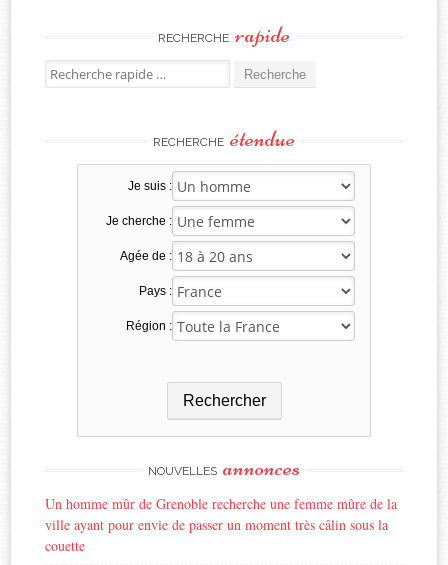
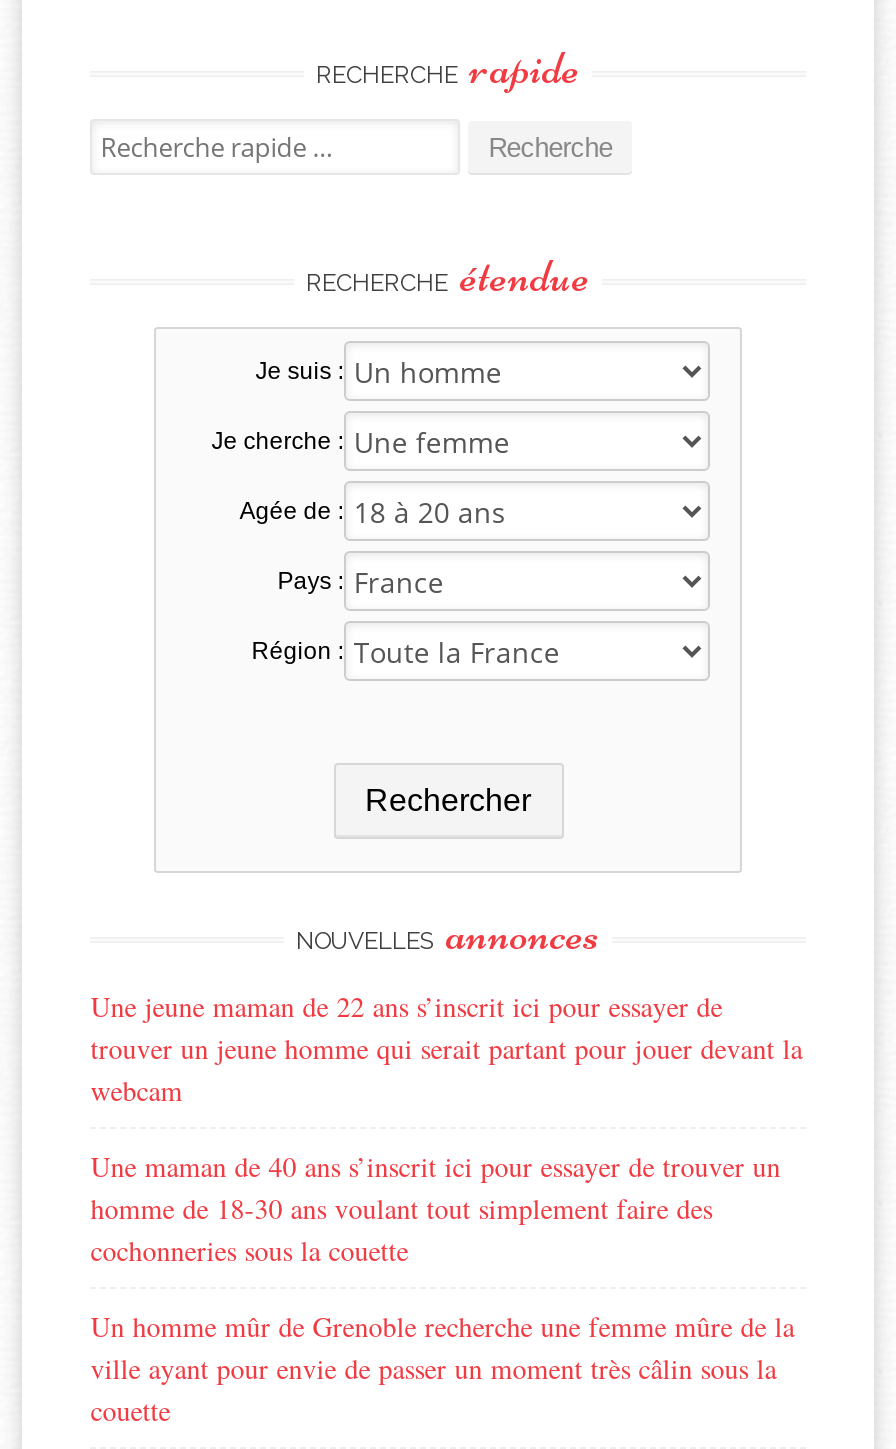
none -> [90,987,802,1269] Une jeune maman de 22 ans s’inscrit ici pour essayer de | trouver un jeune homme qui serait partant pour jouer devant la | webcam | Une maman de 40 ans s’inscrit ici pour essayer de trouver un | homme de 18-30 ans voulant tout simplement faire des | cochonneries sous la couette

